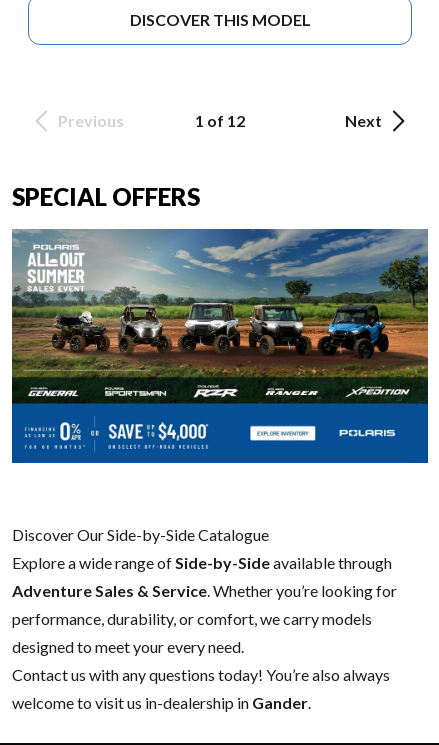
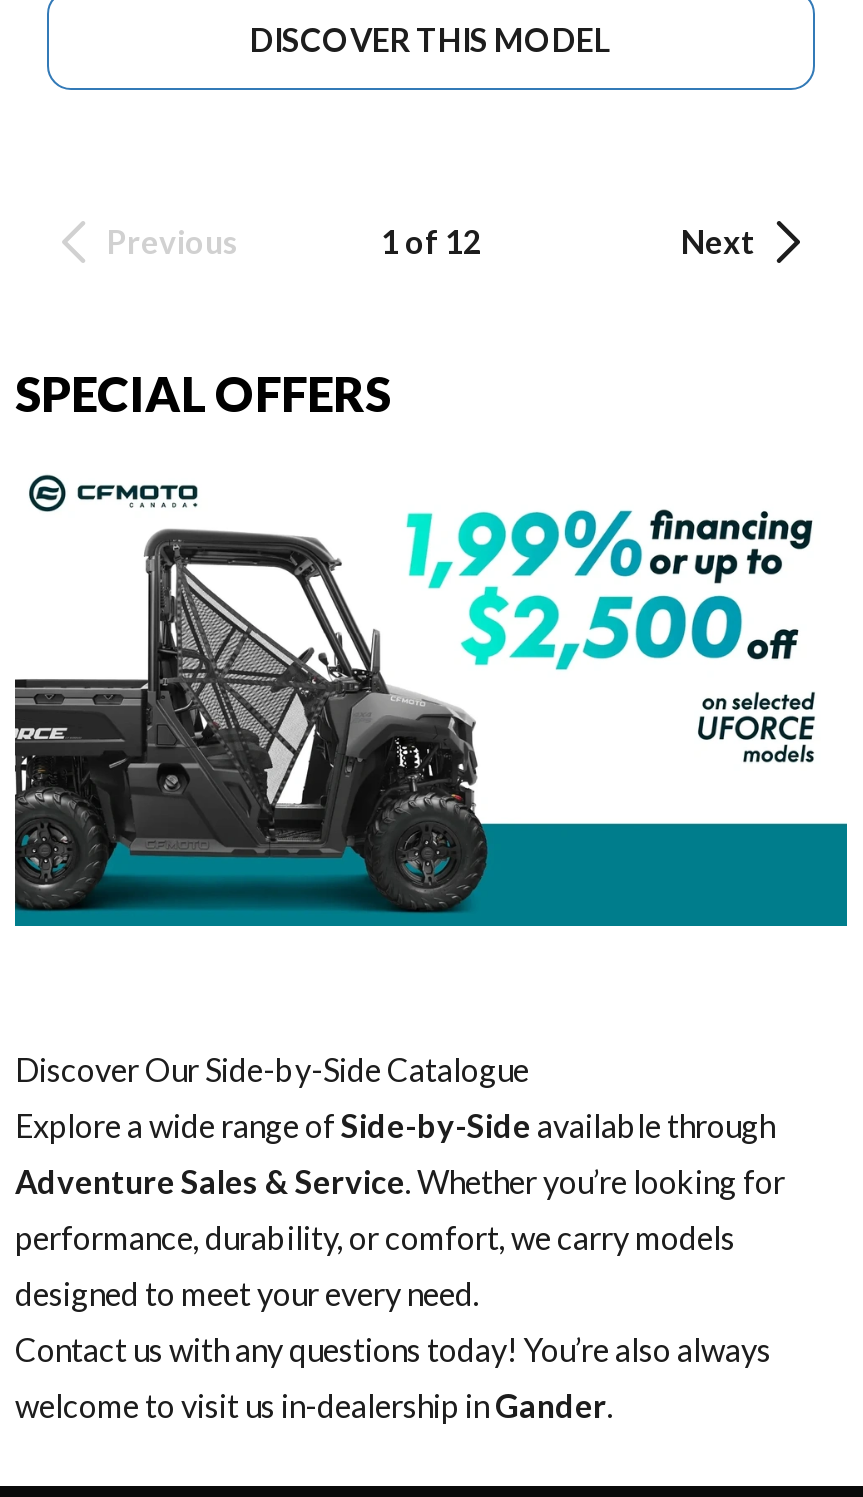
[11,228,429,463] [image] -> [13,458,847,926] [image]

